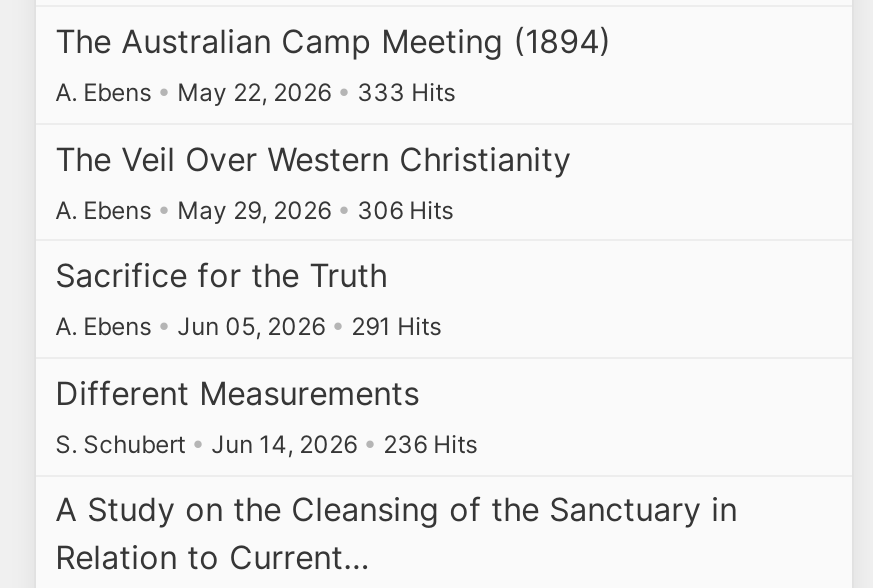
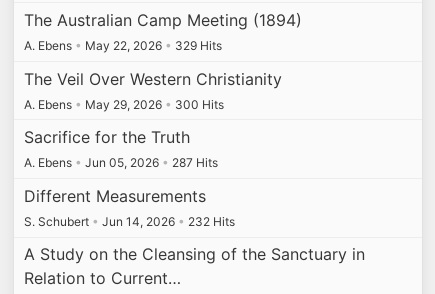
[55,77,455,107] A. Ebens • May 22, 2026 • 333 Hits -> [24,38,222,53] A. Ebens • May 22, 2026 • 329 Hits
[55,194,453,224] A. Ebens • May 29, 2026 • 306 Hits -> [24,96,224,111] A. Ebens • May 29, 2026 • 300 Hits
[55,311,441,341] A. Ebens • Jun 05, 2026 • 291 Hits -> [24,155,218,170] A. Ebens • Jun 05, 2026 • 287 Hits
[55,428,477,458] S. Schubert • Jun 14, 2026 • 236 Hits -> [24,214,235,229] S. Schubert • Jun 14, 2026 • 232 Hits

